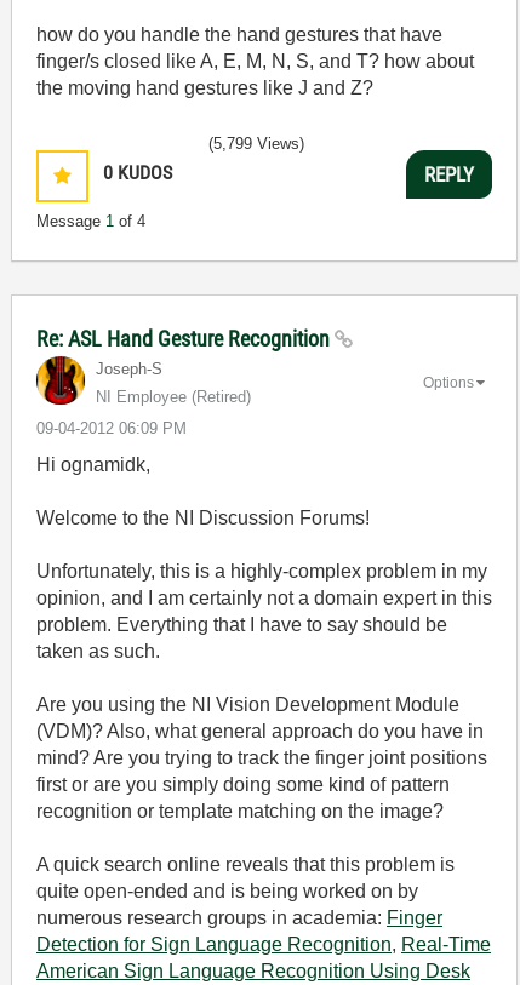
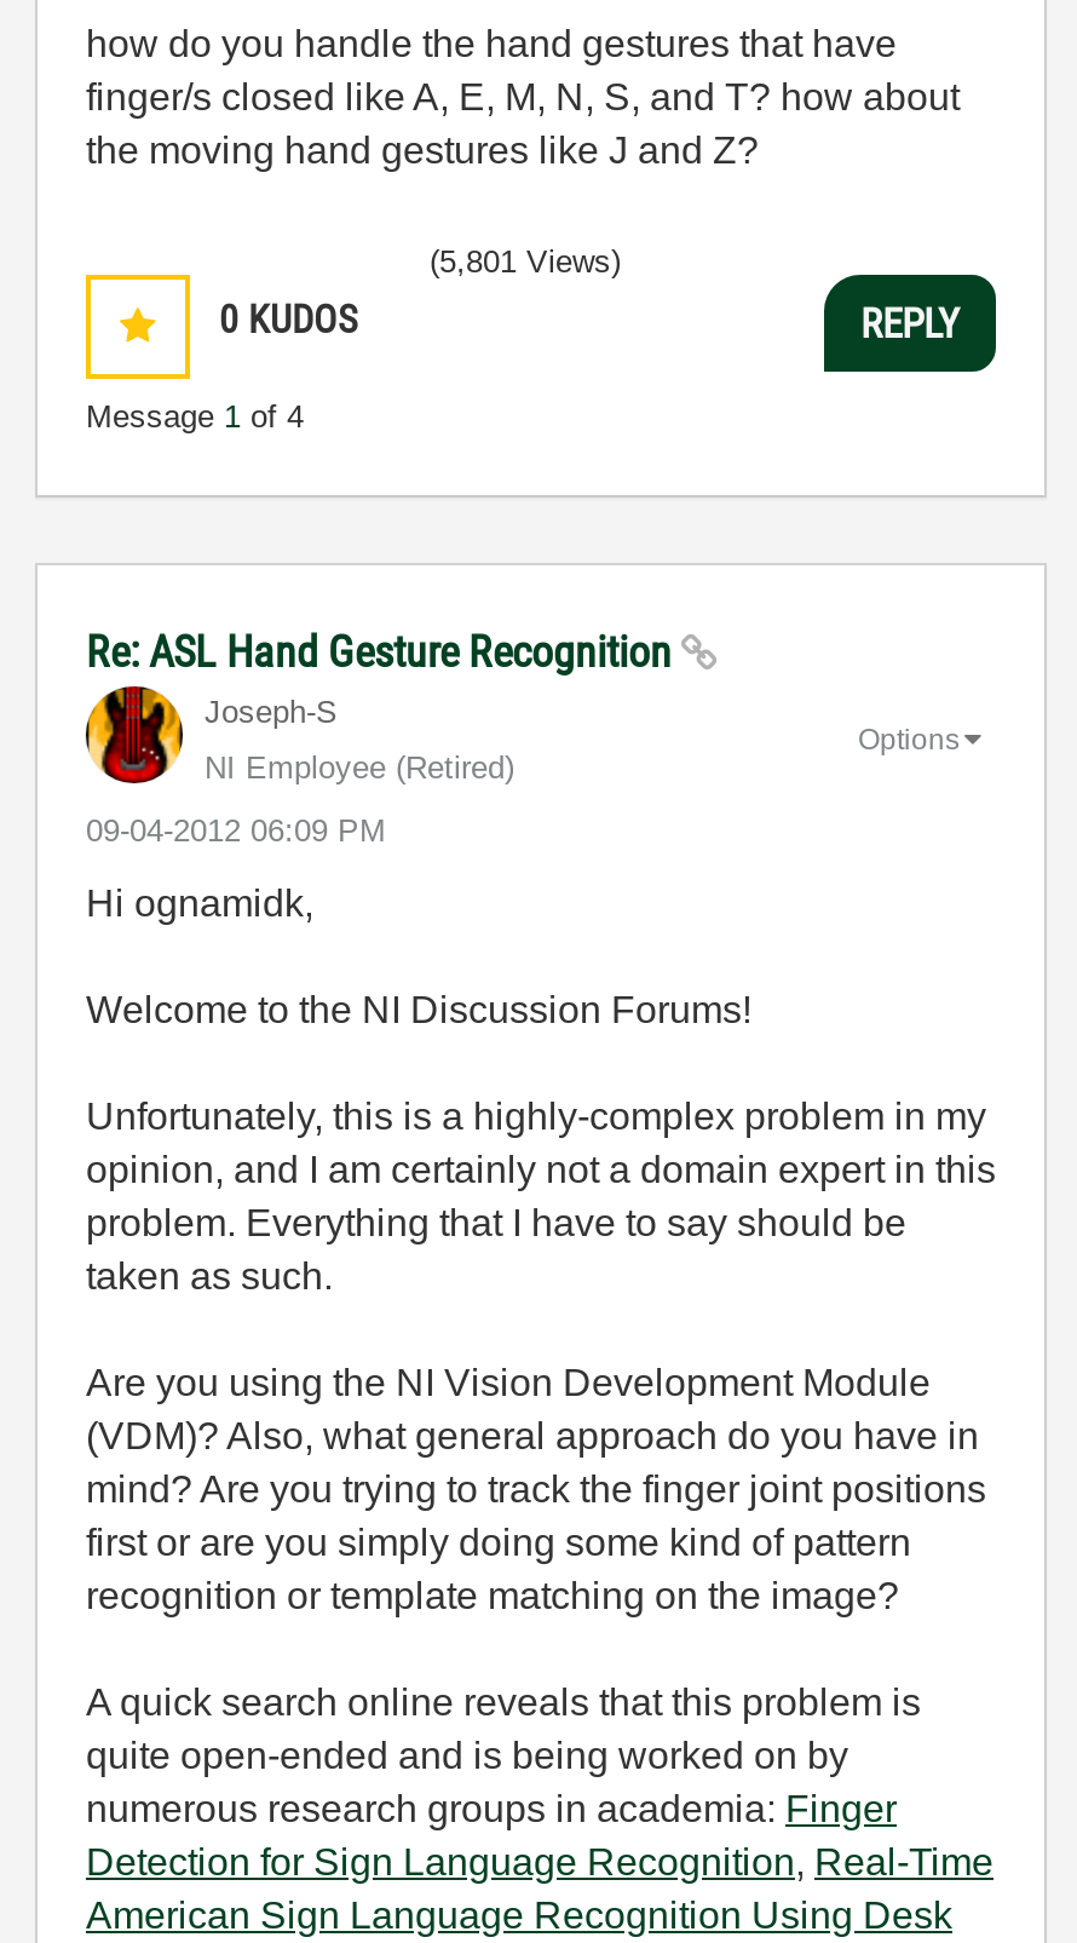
[208,134,304,153] (5,799 Views) -> [430,243,621,280] (5,801 Views)

